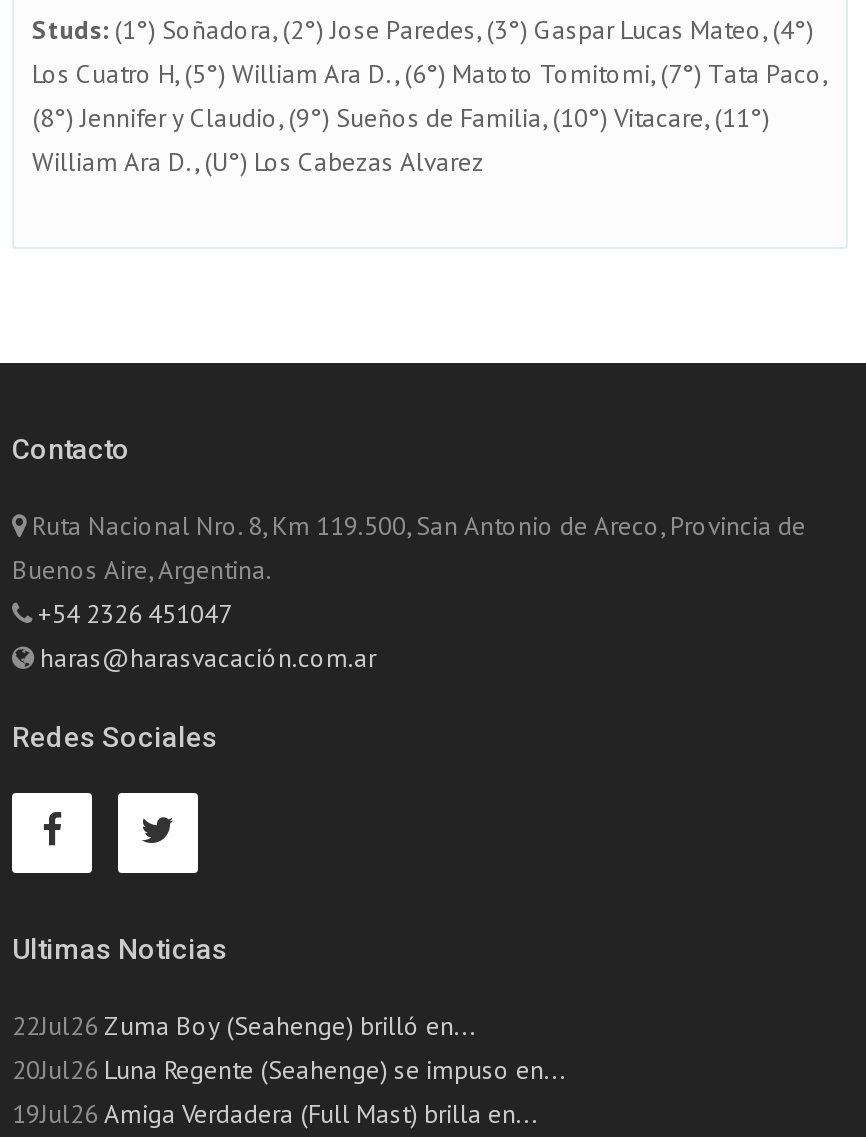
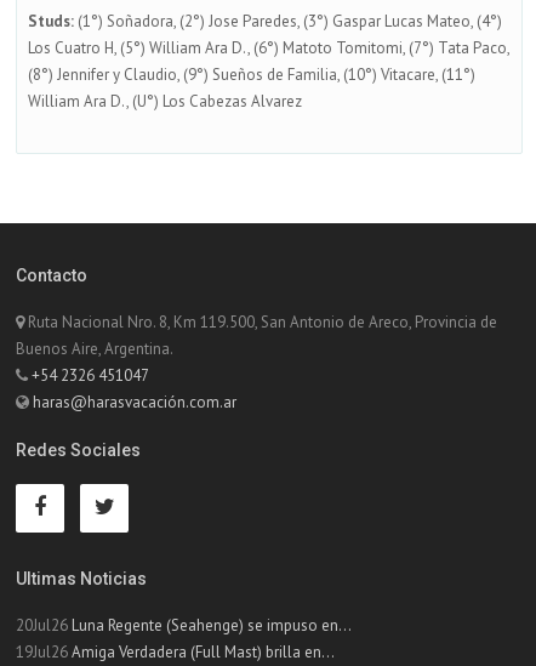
[12,1009,476,1043] 22Jul26 Zuma Boy (Seahenge) brilló en... -> none

